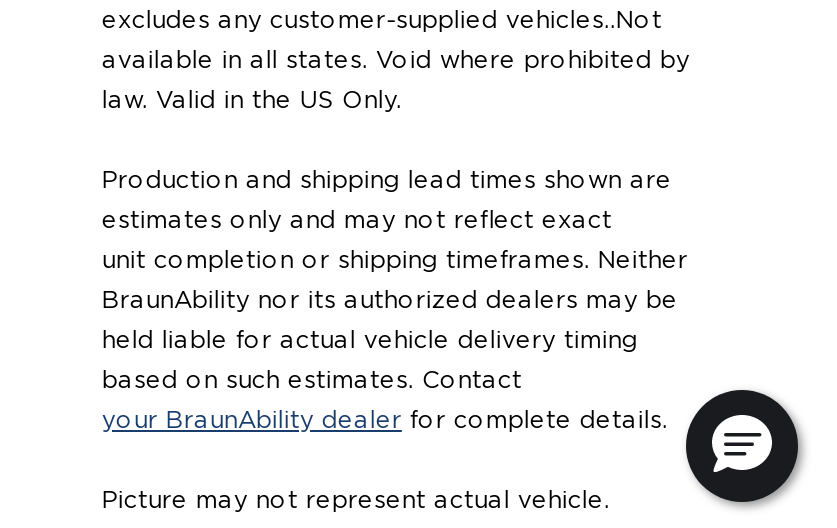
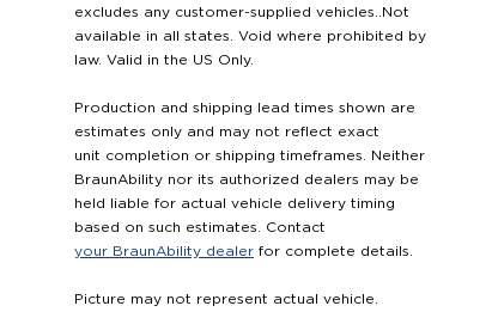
[684,388,806,510] [image] -> none

